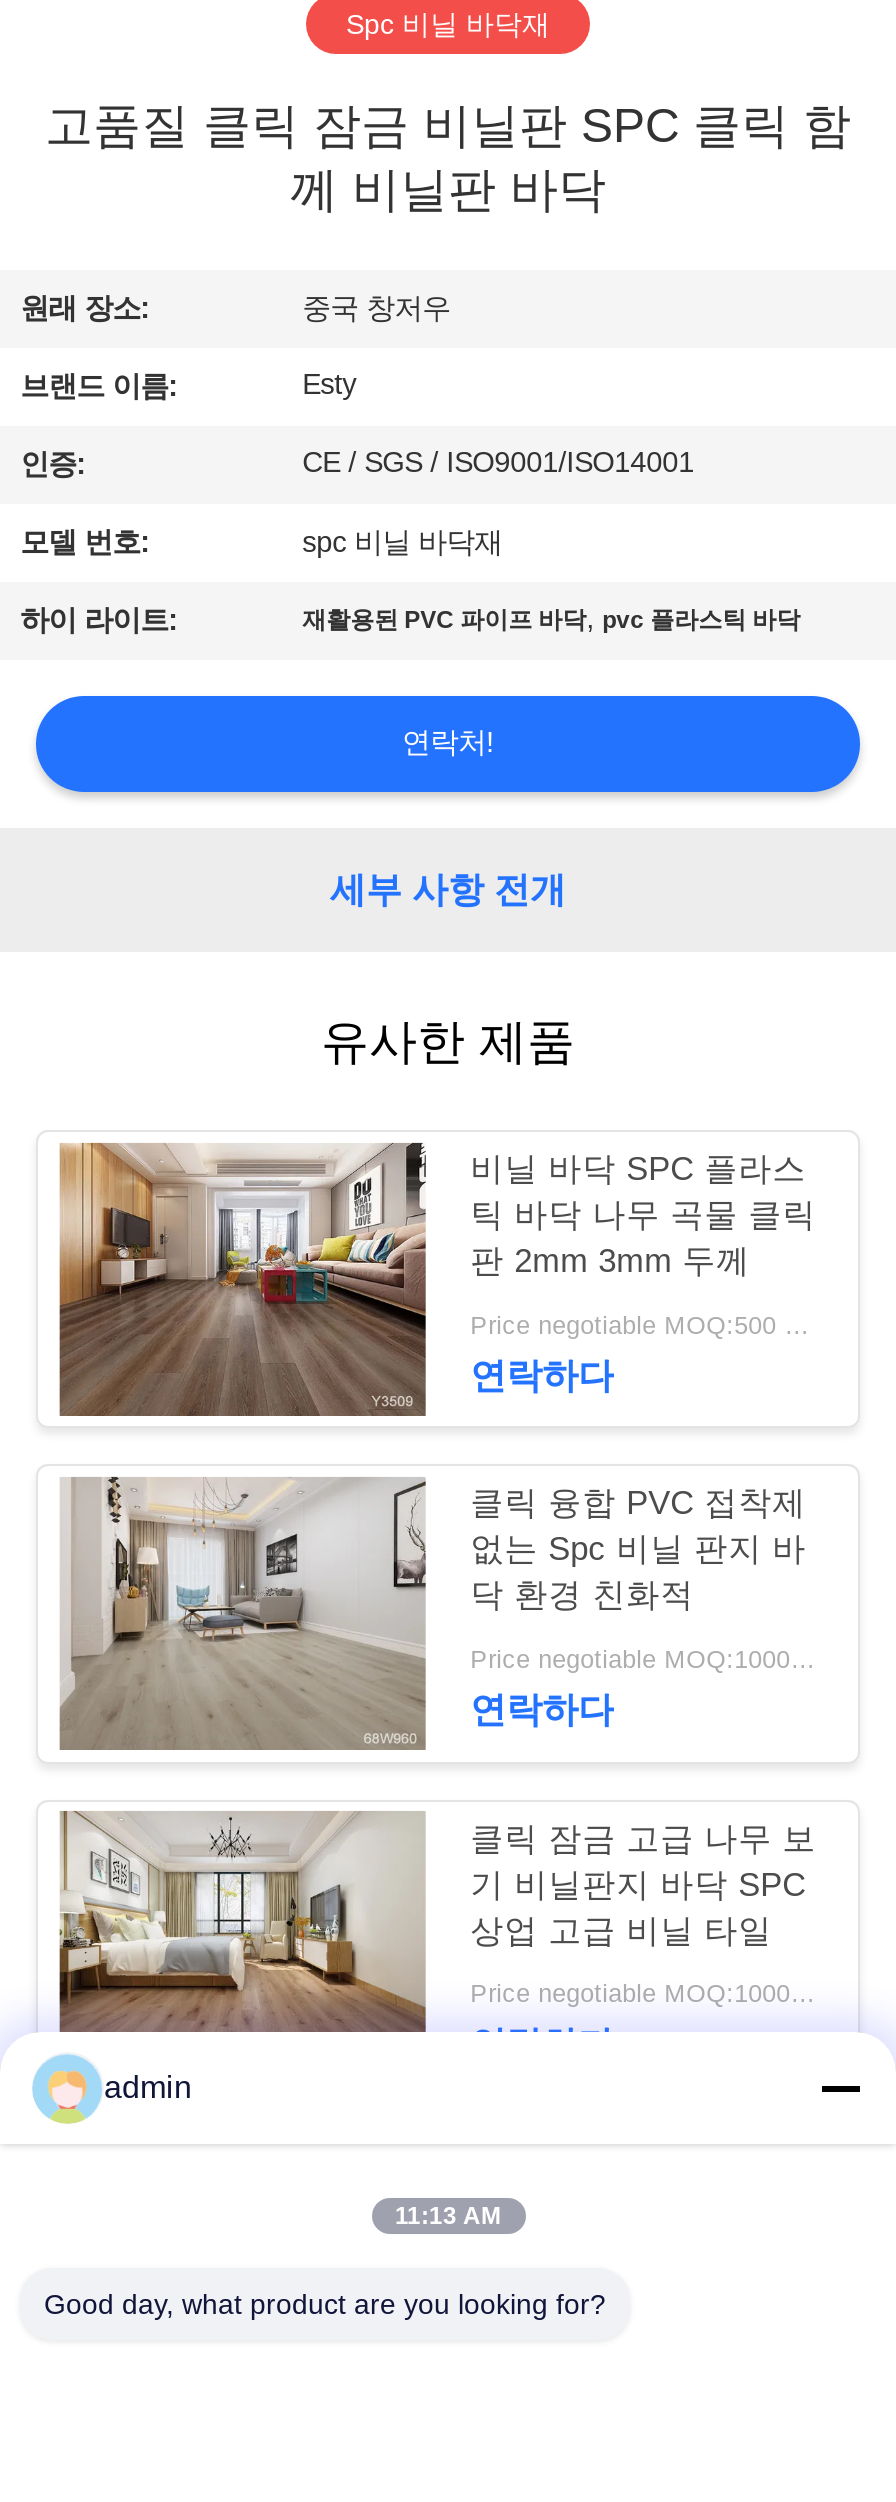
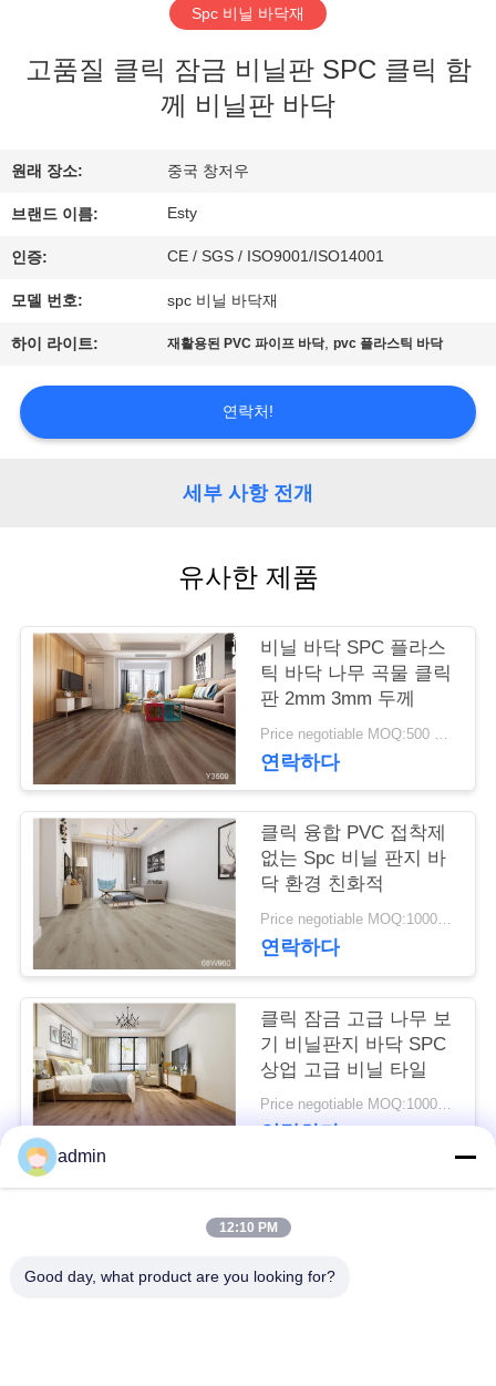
[395,2202,501,2230] 11:13 AM -> [219,1220,277,1235] 12:10 PM

